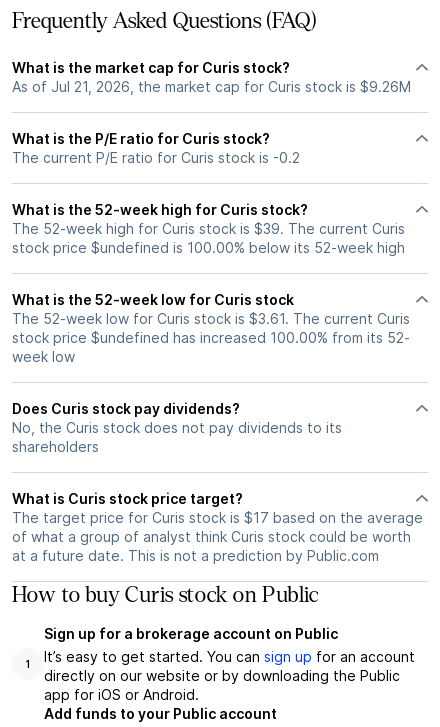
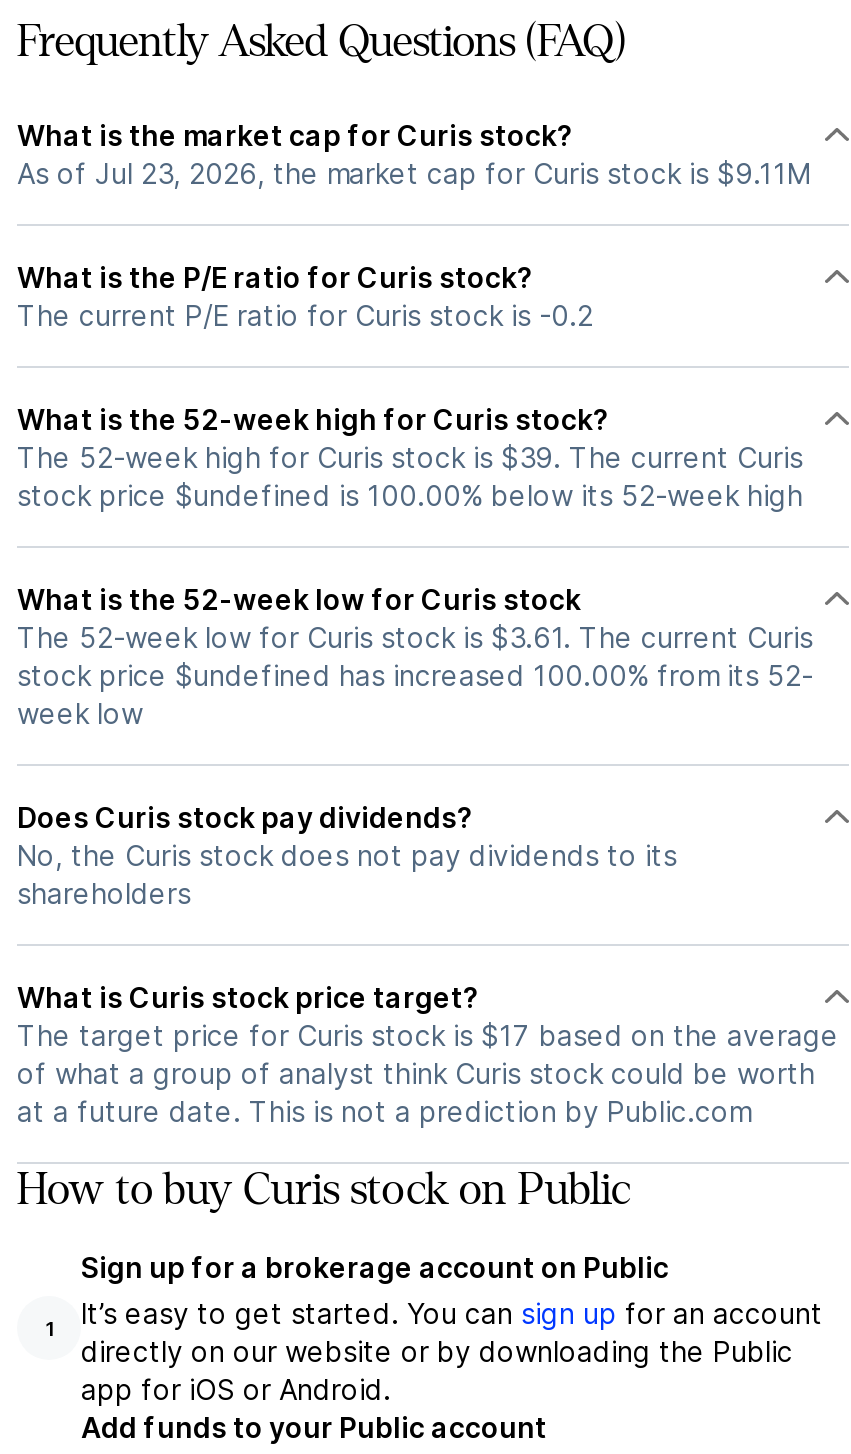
[12,78,411,95] As of Jul 21, 2026, the market cap for Curis stock is $9.26M -> [17,156,811,190] As of Jul 23, 2026, the market cap for Curis stock is $9.11M

